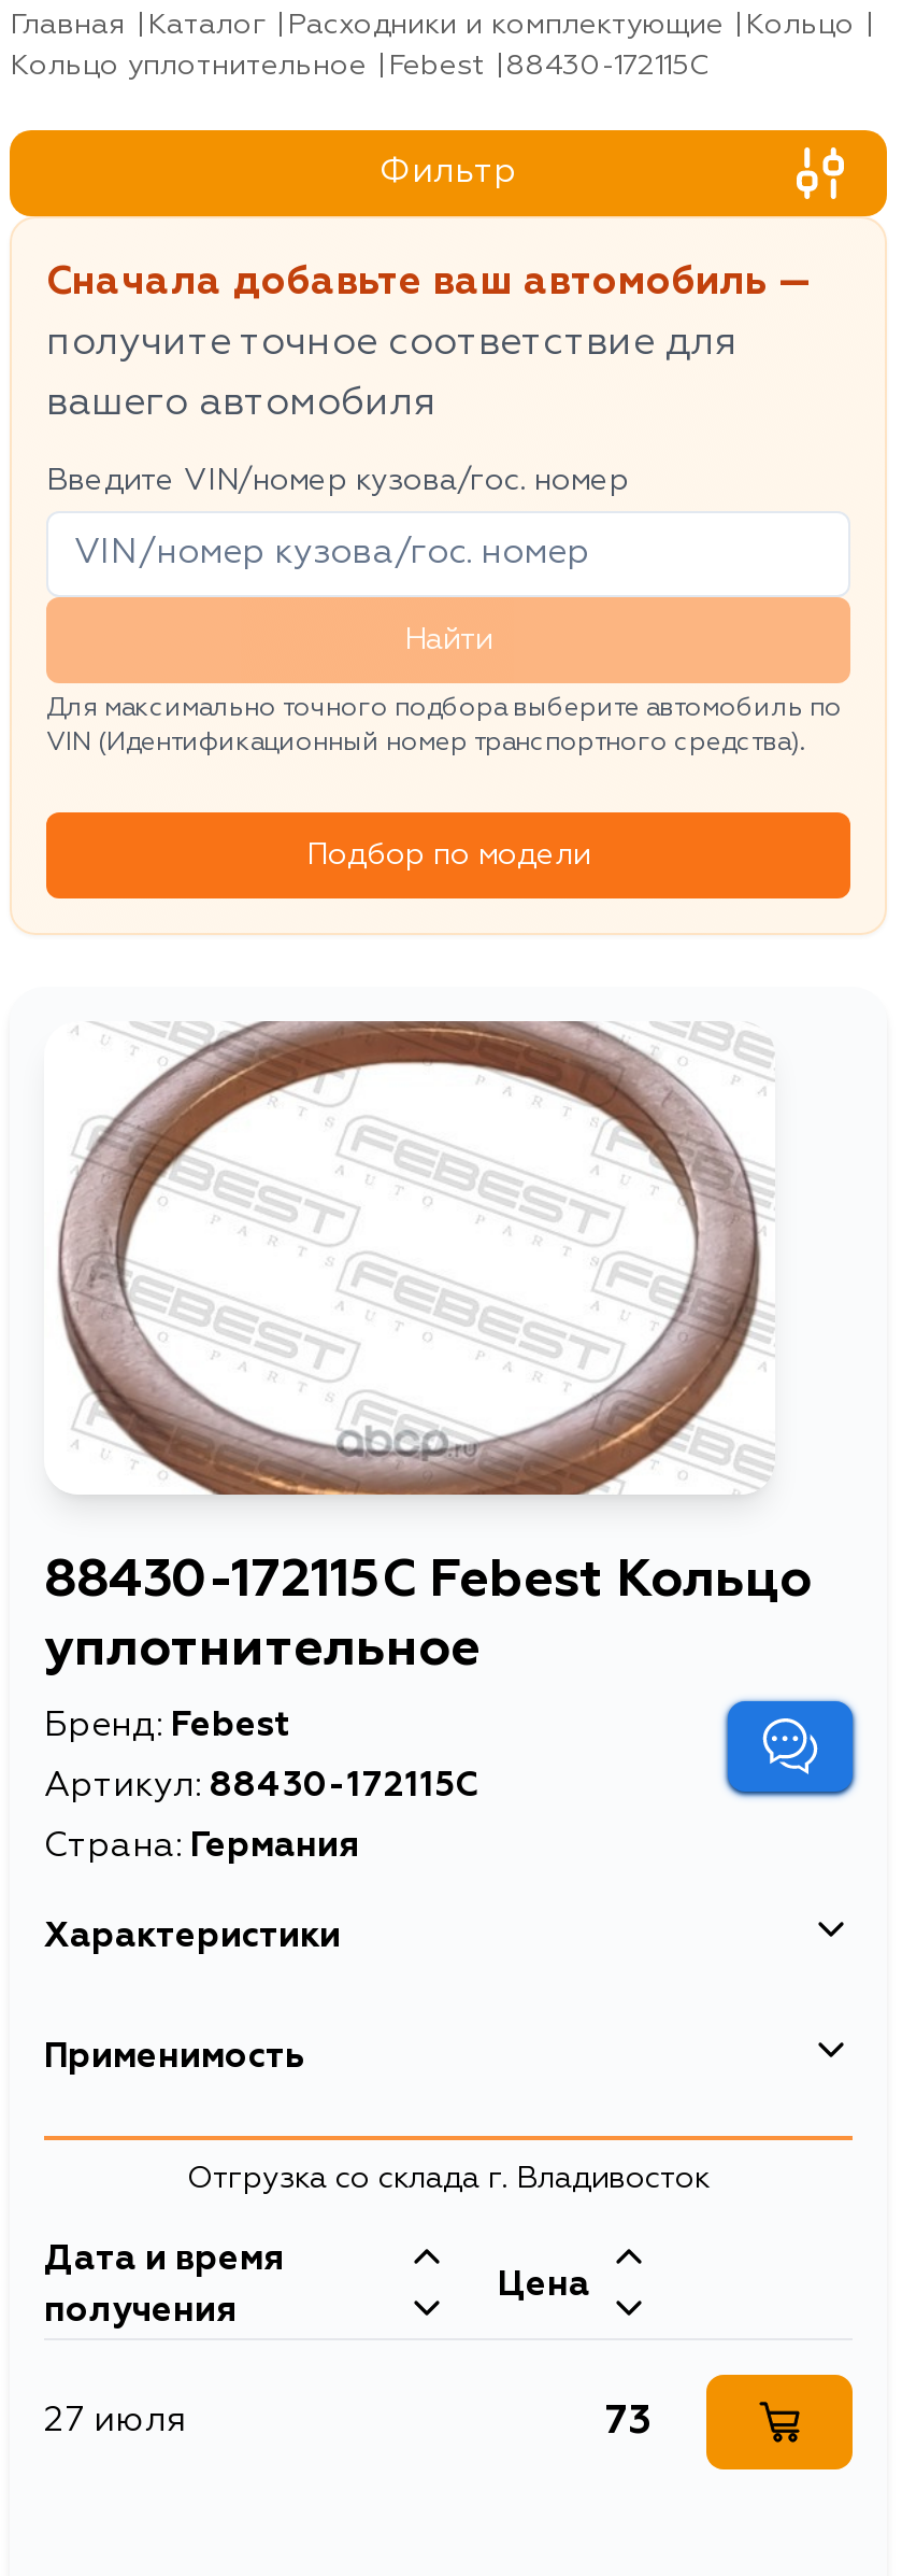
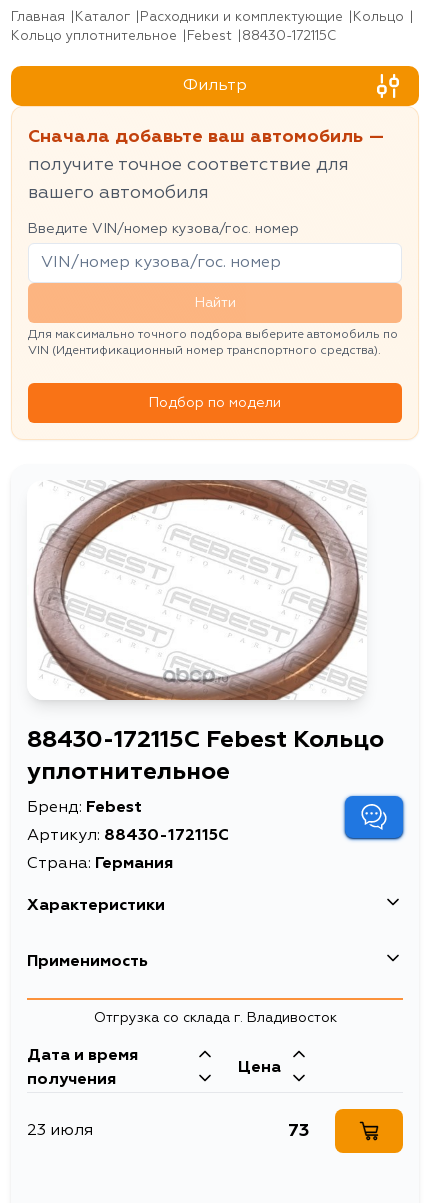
[44,2405,186,2439] 27 июля -> [27,1123,93,1139] 23 июля

